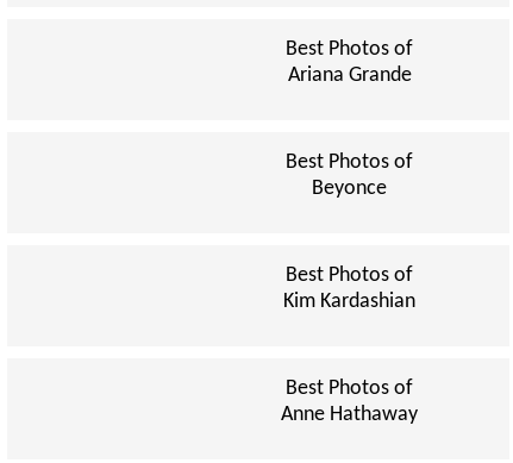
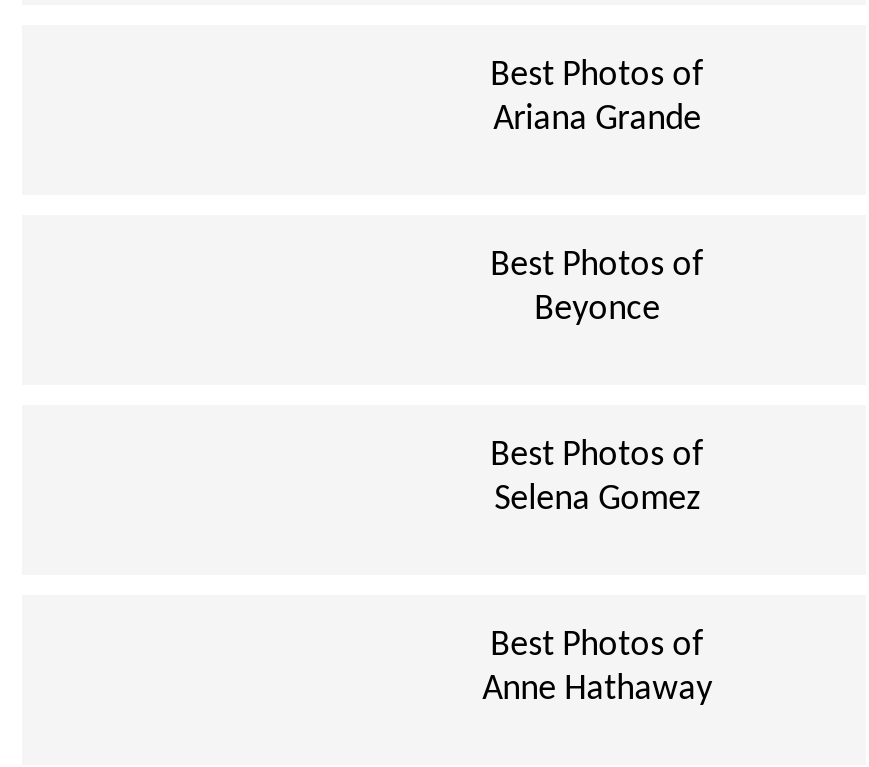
[283,291,416,313] Kim Kardashian -> [494,482,700,520] Selena Gomez

